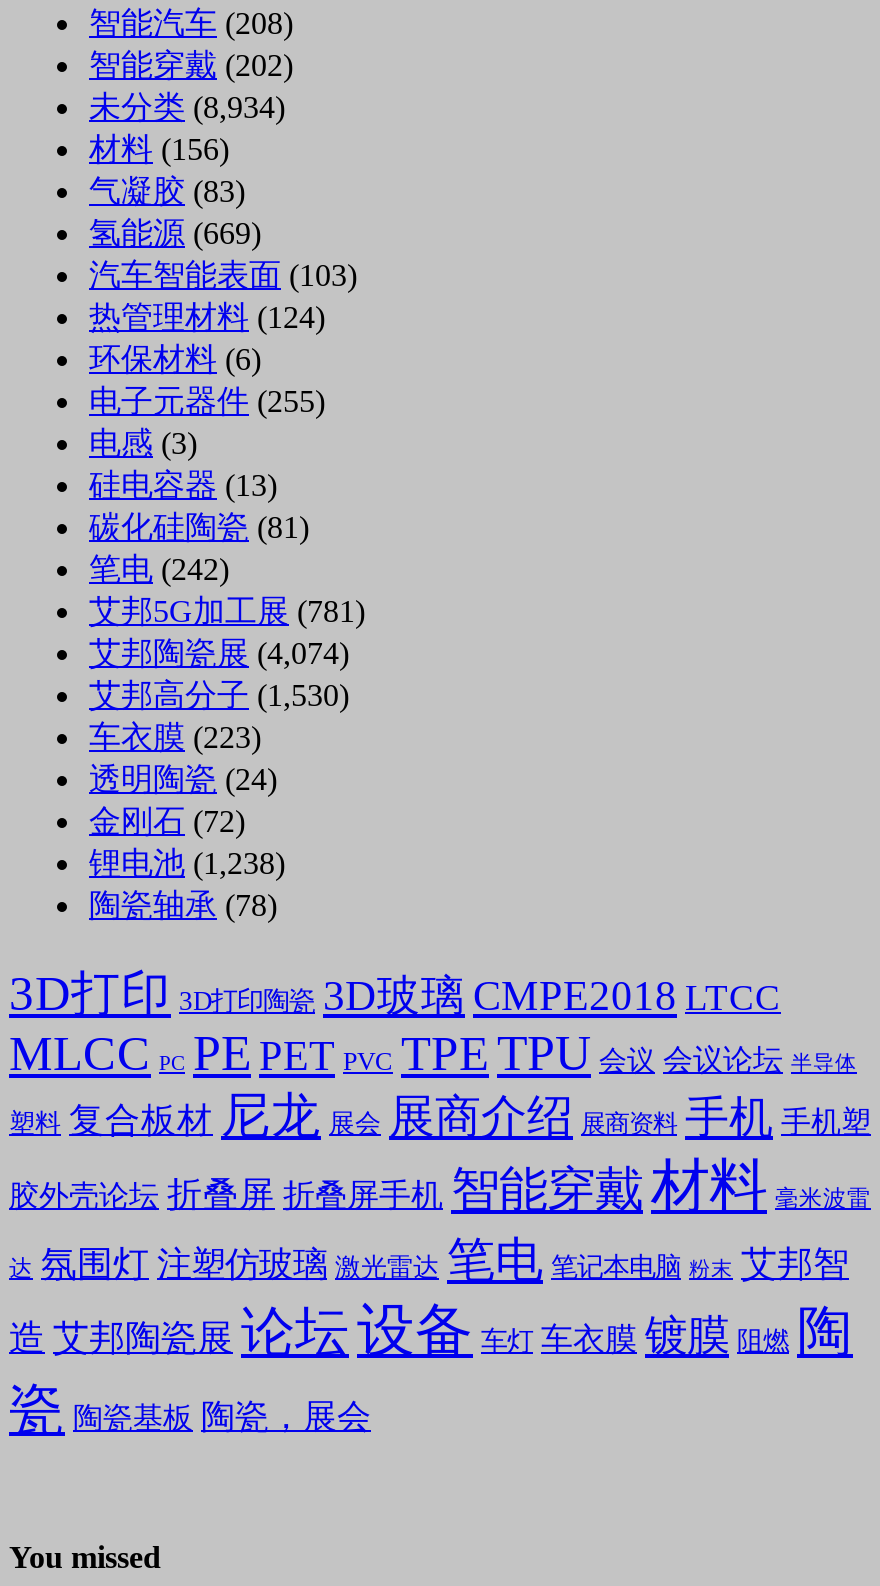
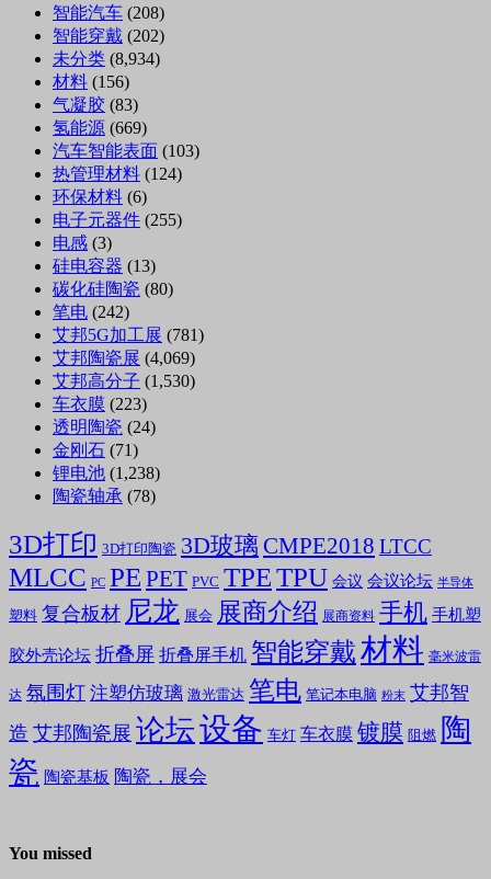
[89,510,309,544] 碳化硅陶瓷(81) -> [53,280,173,298] 碳化硅陶瓷(80)
[89,636,349,670] 艾邦陶瓷展(4,074) -> [53,349,195,367] 艾邦陶瓷展(4,069)
[89,804,245,838] 金刚石(72) -> [53,441,138,459] 金刚石(71)

